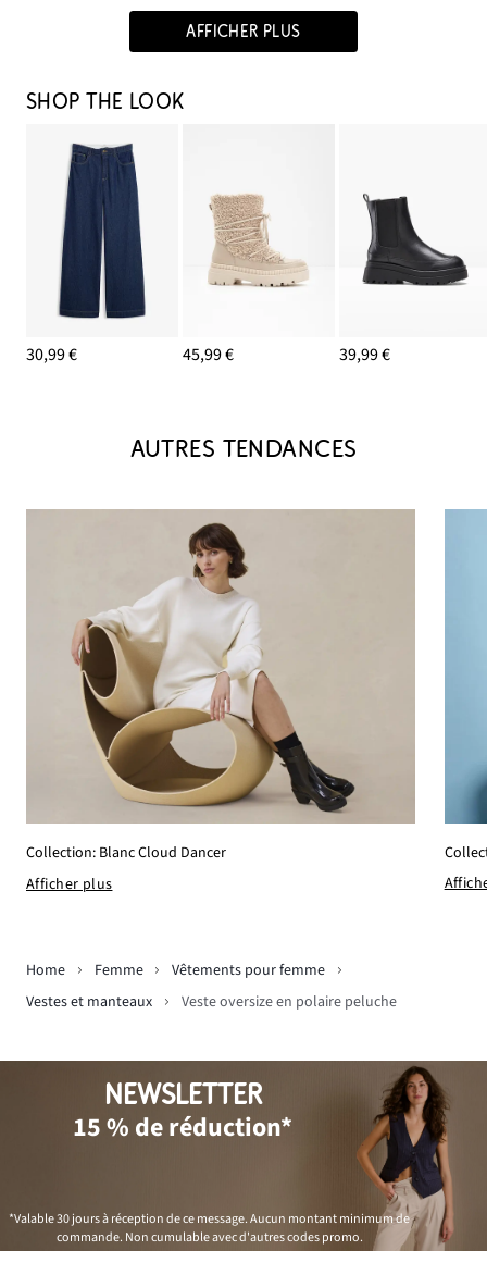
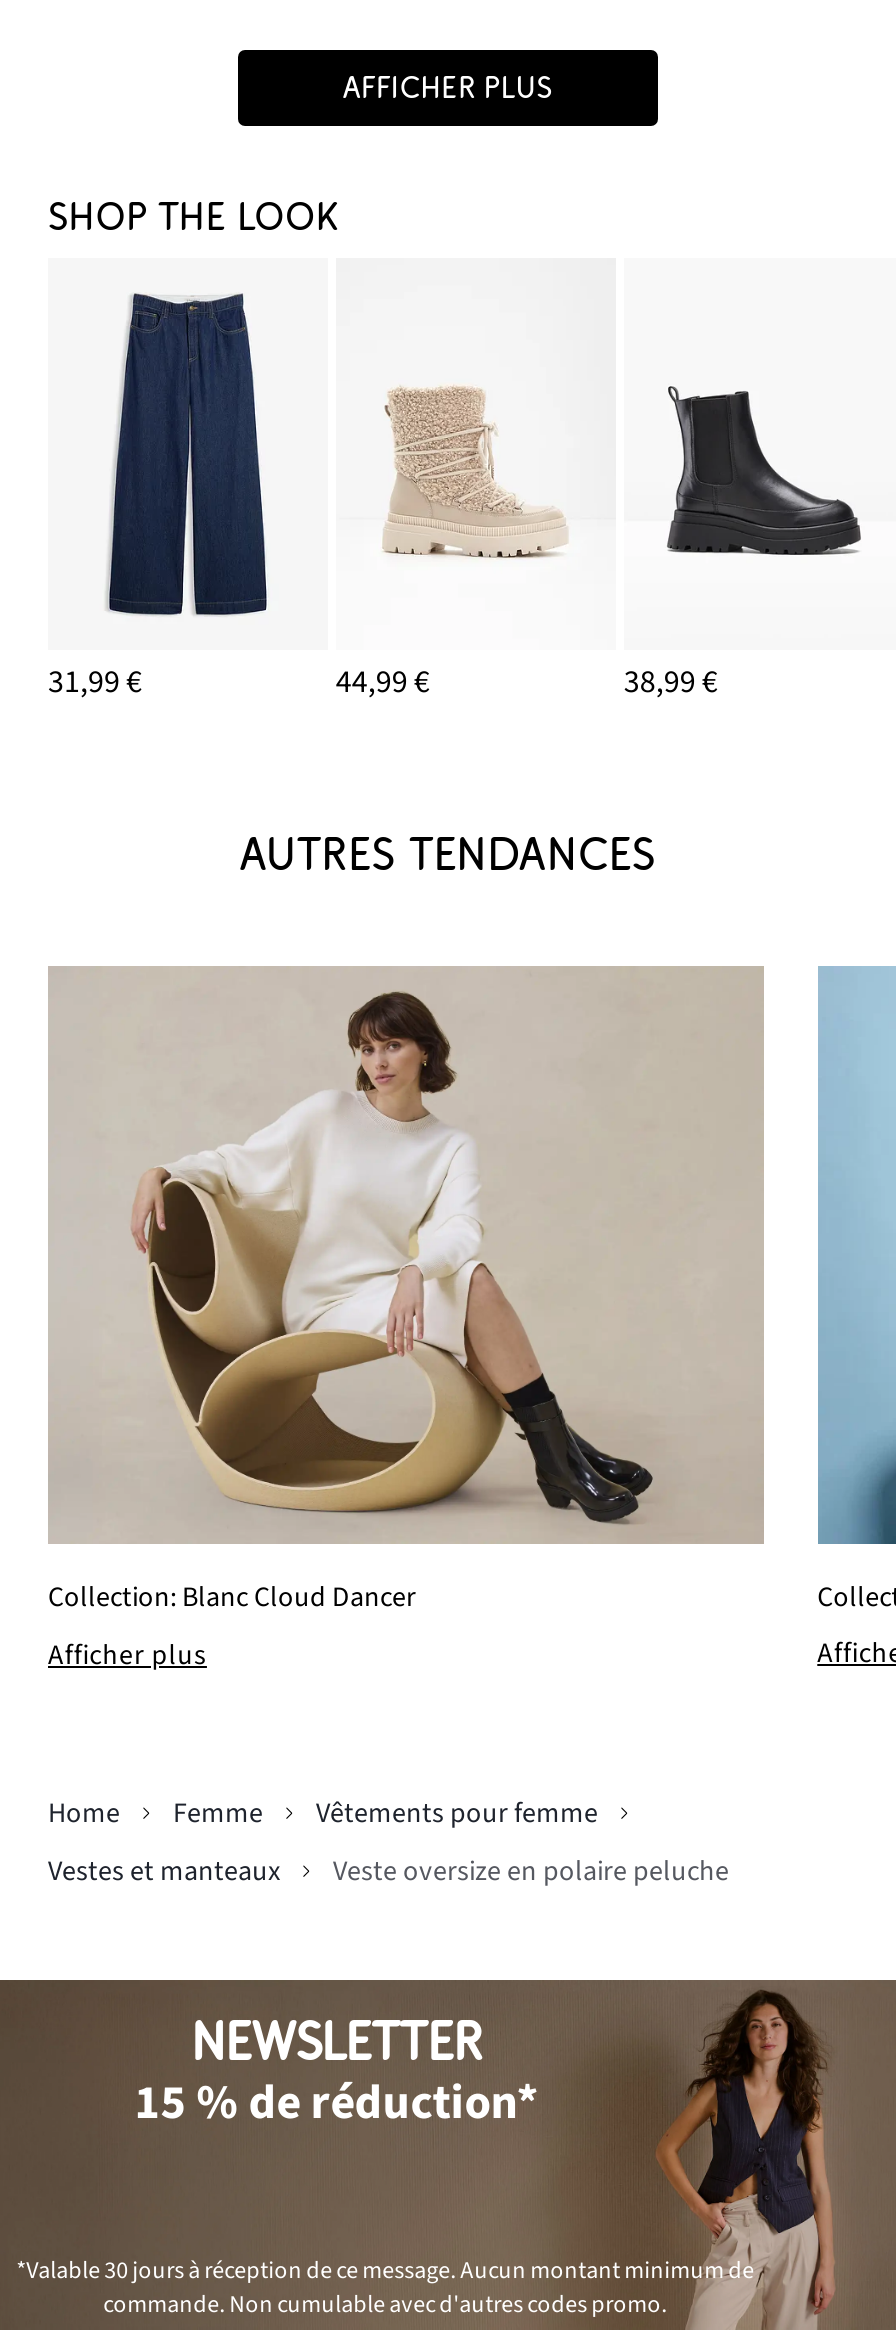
[26,343,77,367] 30,99 € -> [48,661,142,705] 31,99 €
[183,343,234,367] 45,99 € -> [336,661,430,705] 44,99 €
[339,343,390,367] 39,99 € -> [624,661,718,705] 38,99 €

